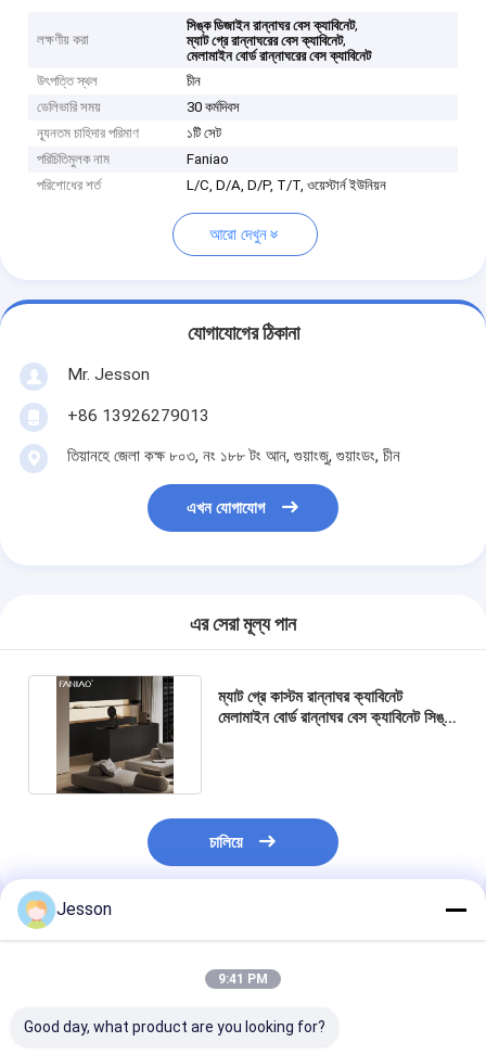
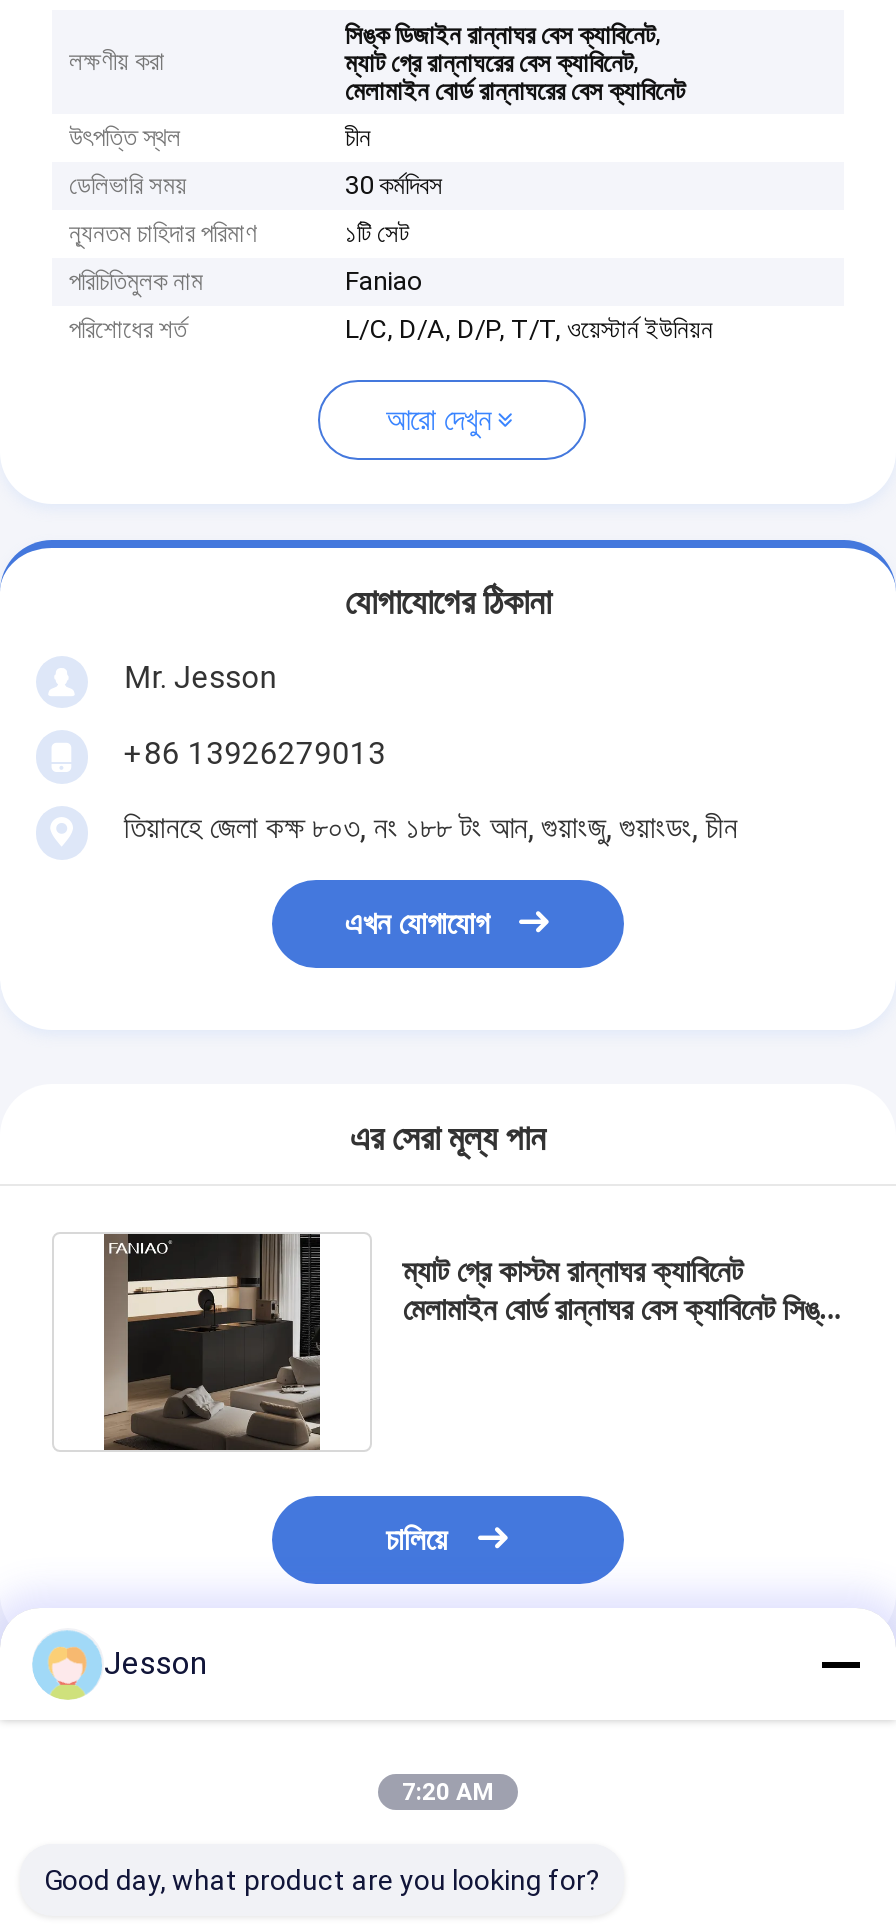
[218,971,268,987] 9:41 PM -> [402,1778,494,1806] 7:20 AM

